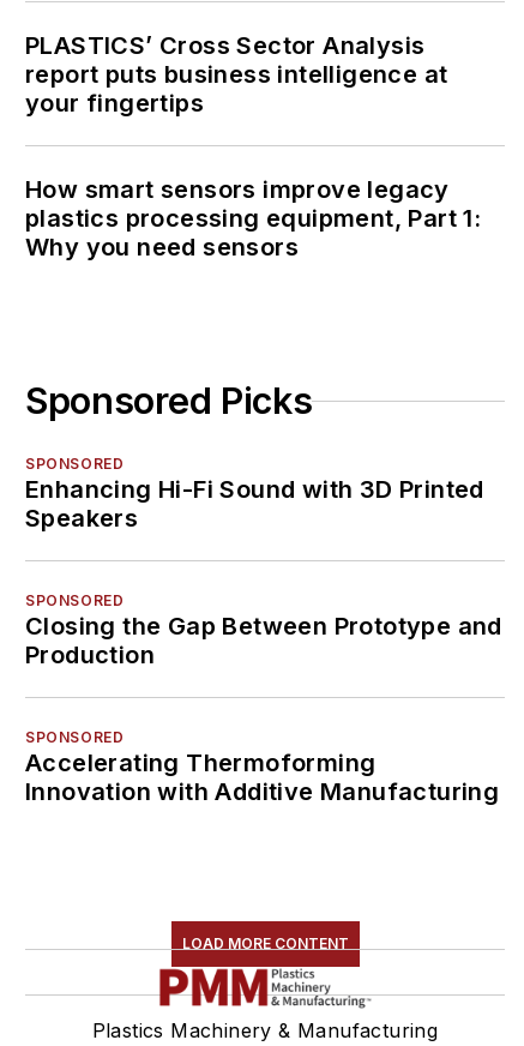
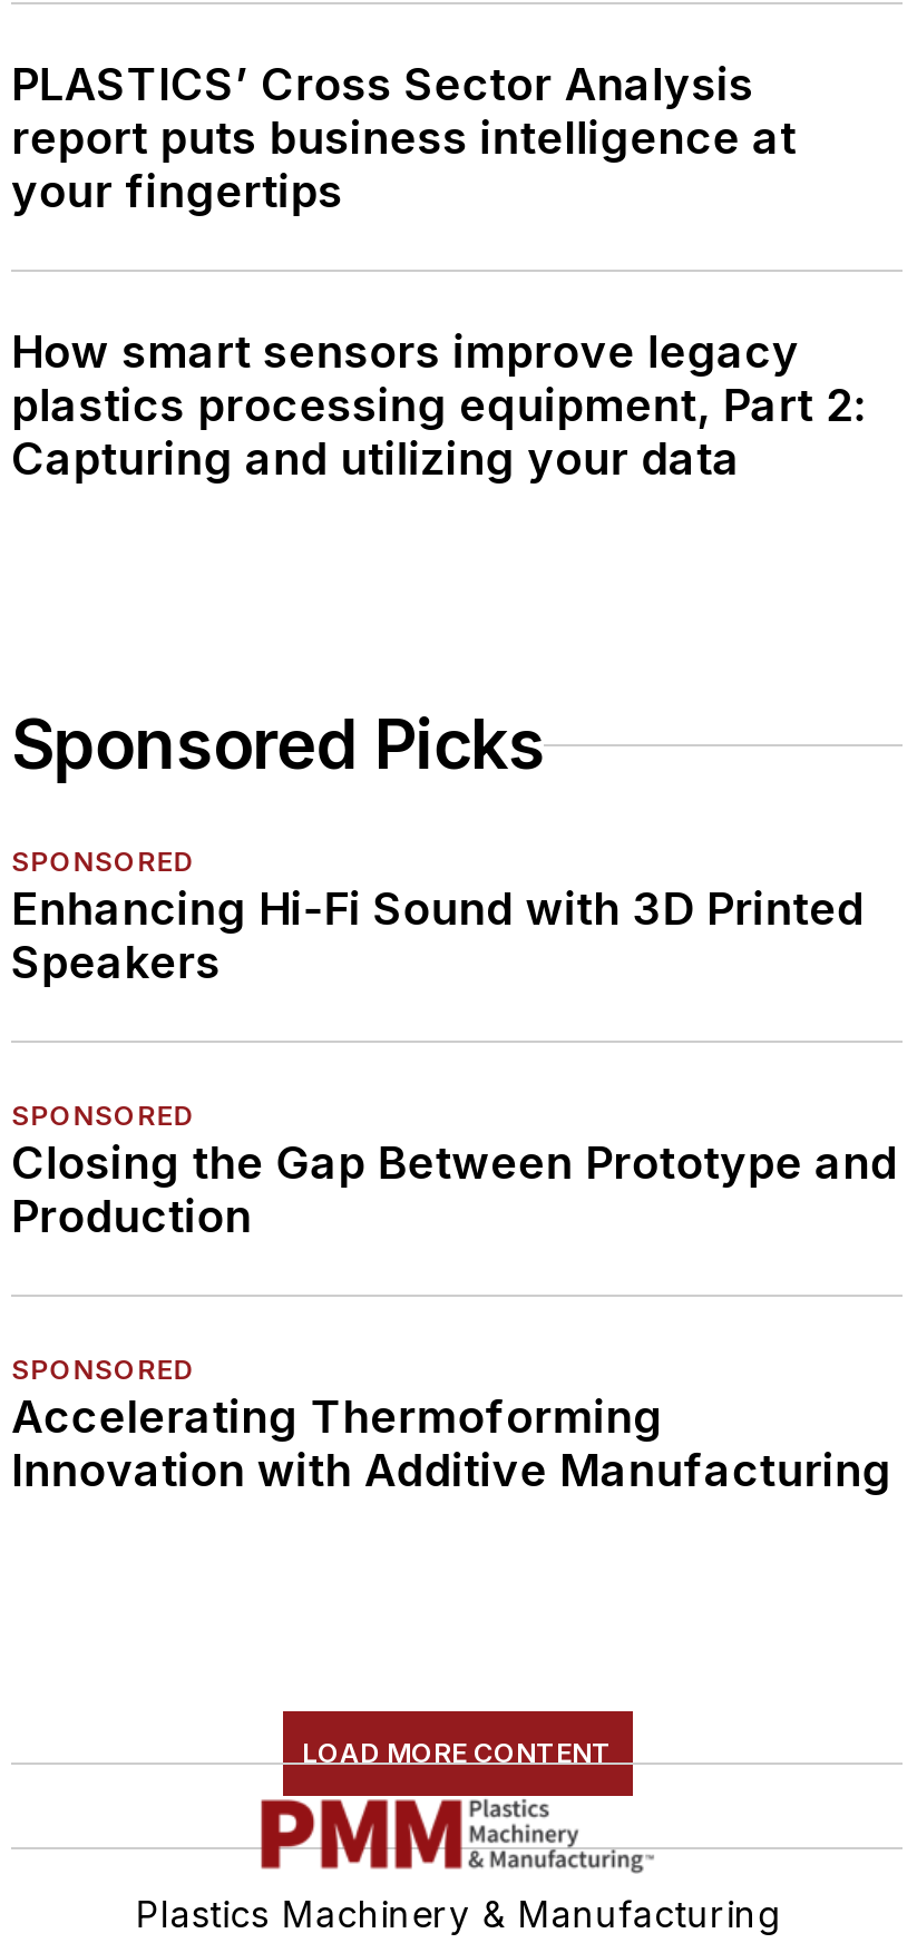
[25,204,481,262] plastics processing equipment, Part 1: | Why you need sensors -> [11,379,867,486] plastics processing equipment, Part 2: | Capturing and utilizing your data

